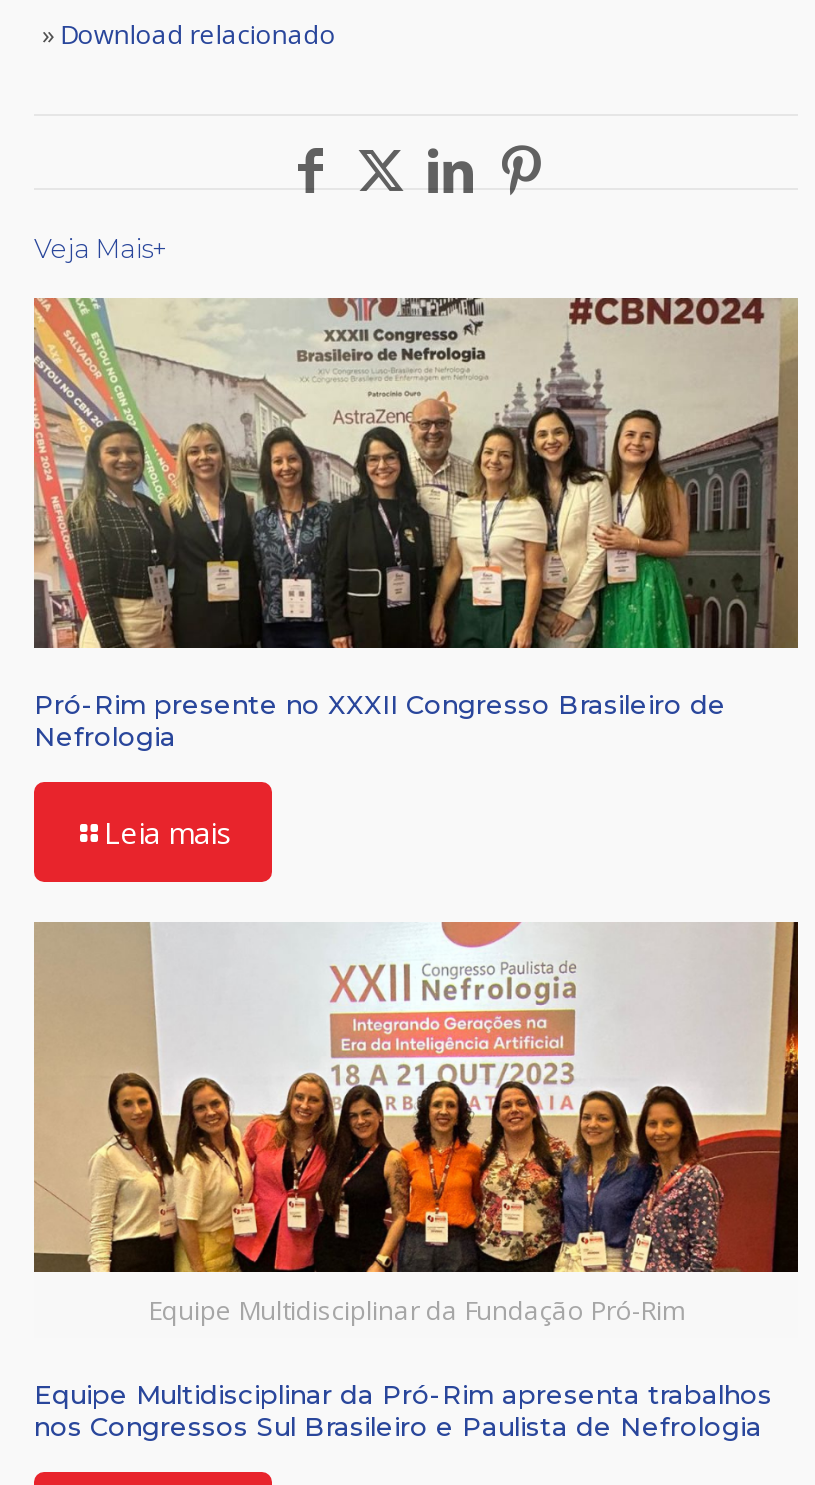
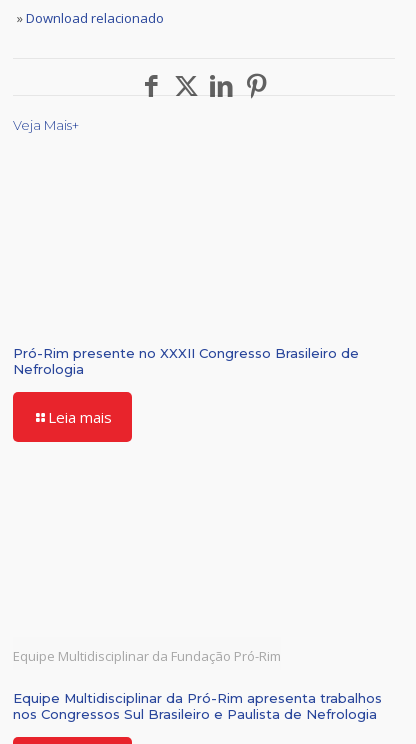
[32,296,800,650] [image] -> none
[32,920,800,1274] [image] -> none

